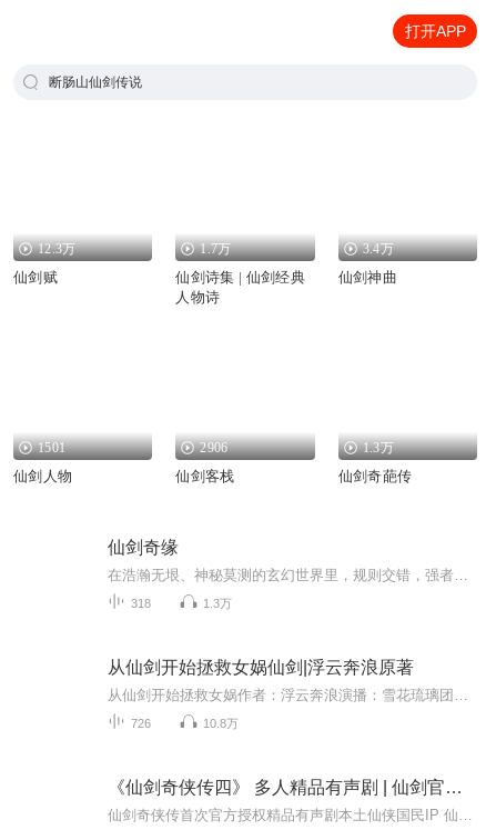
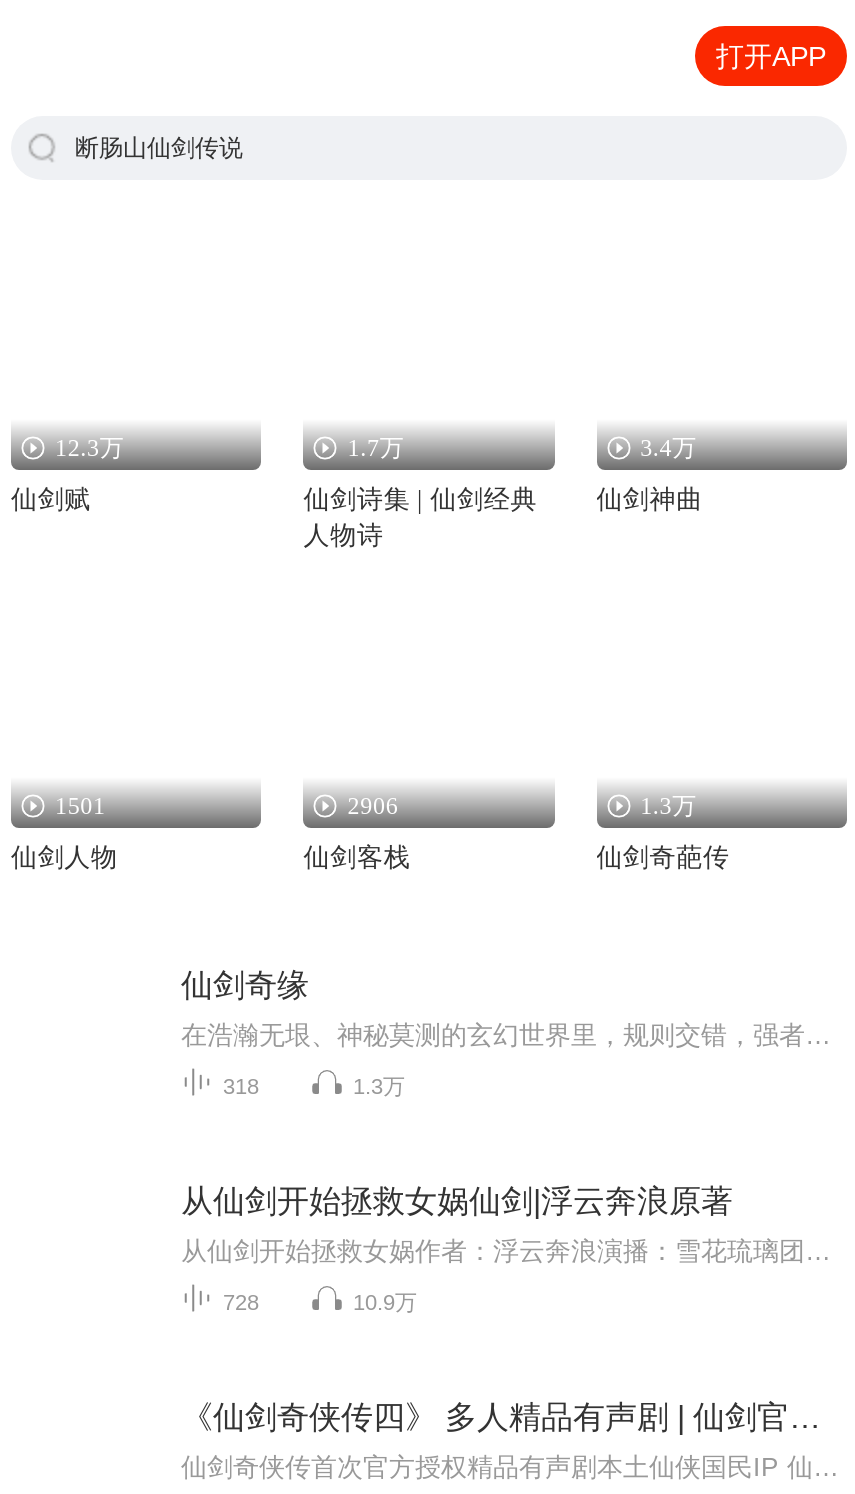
[131,716,151,730] 726 -> [223,1290,259,1314] 728
[203,716,239,730] 10.8万 -> [353,1290,417,1314] 10.9万

